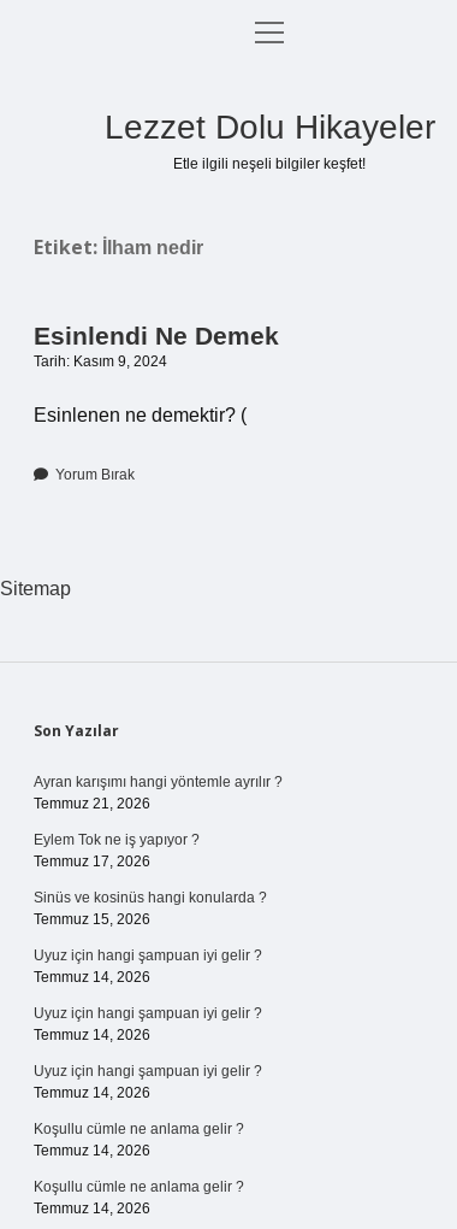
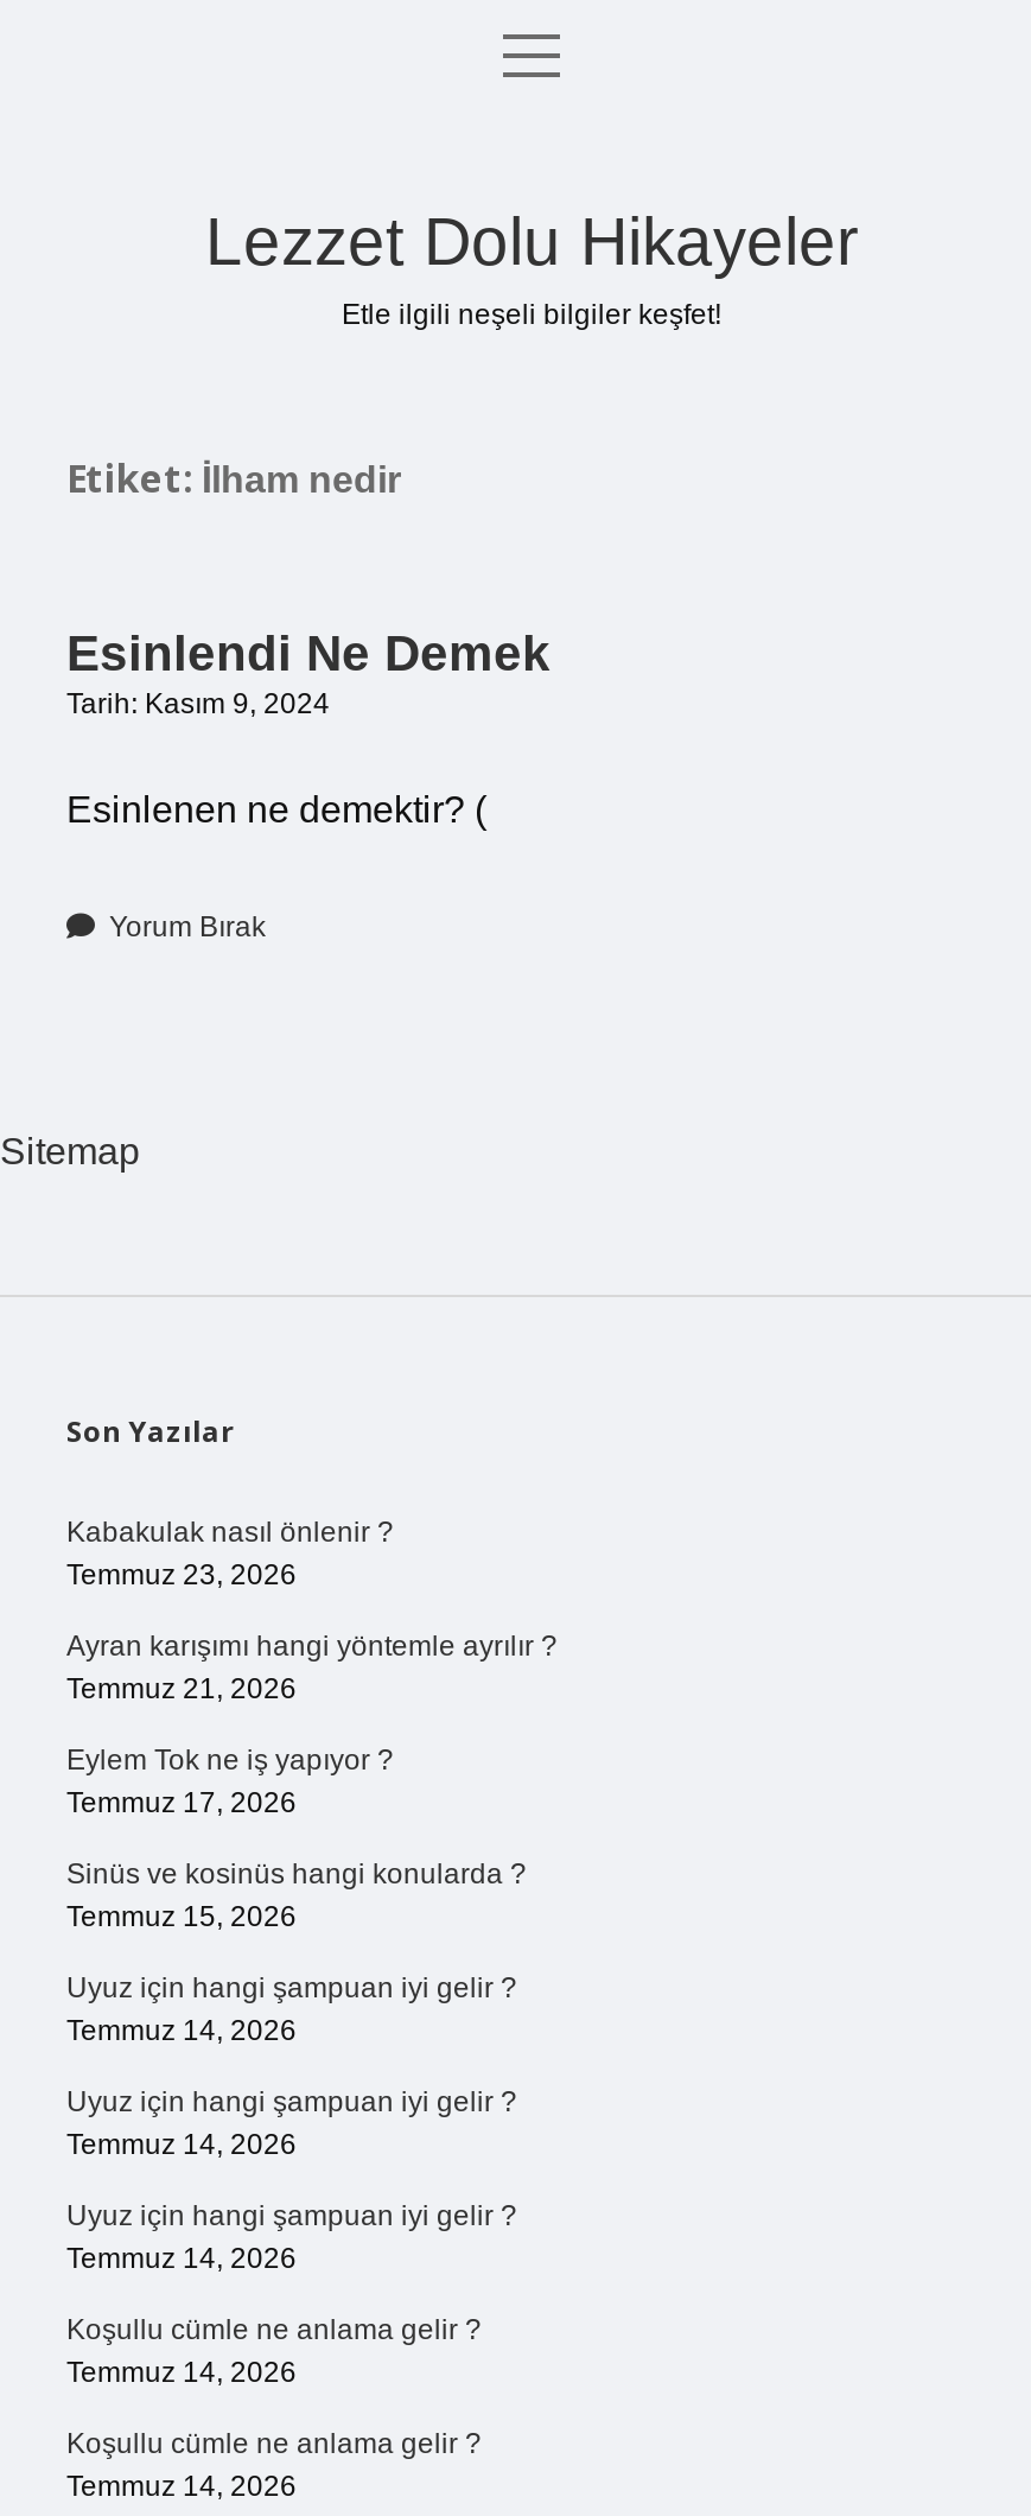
none -> [66,1516,394,1591] Kabakulak nasıl önlenir ? | Temmuz 23, 2026

